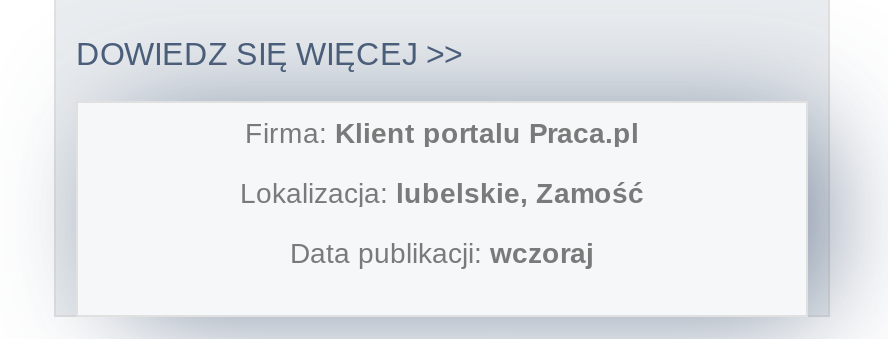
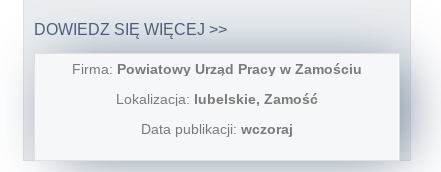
[245,116,639,148] Firma: Klient portalu Praca.pl -> [72,60,362,76] Firma: Powiatowy Urząd Pracy w Zamościu

